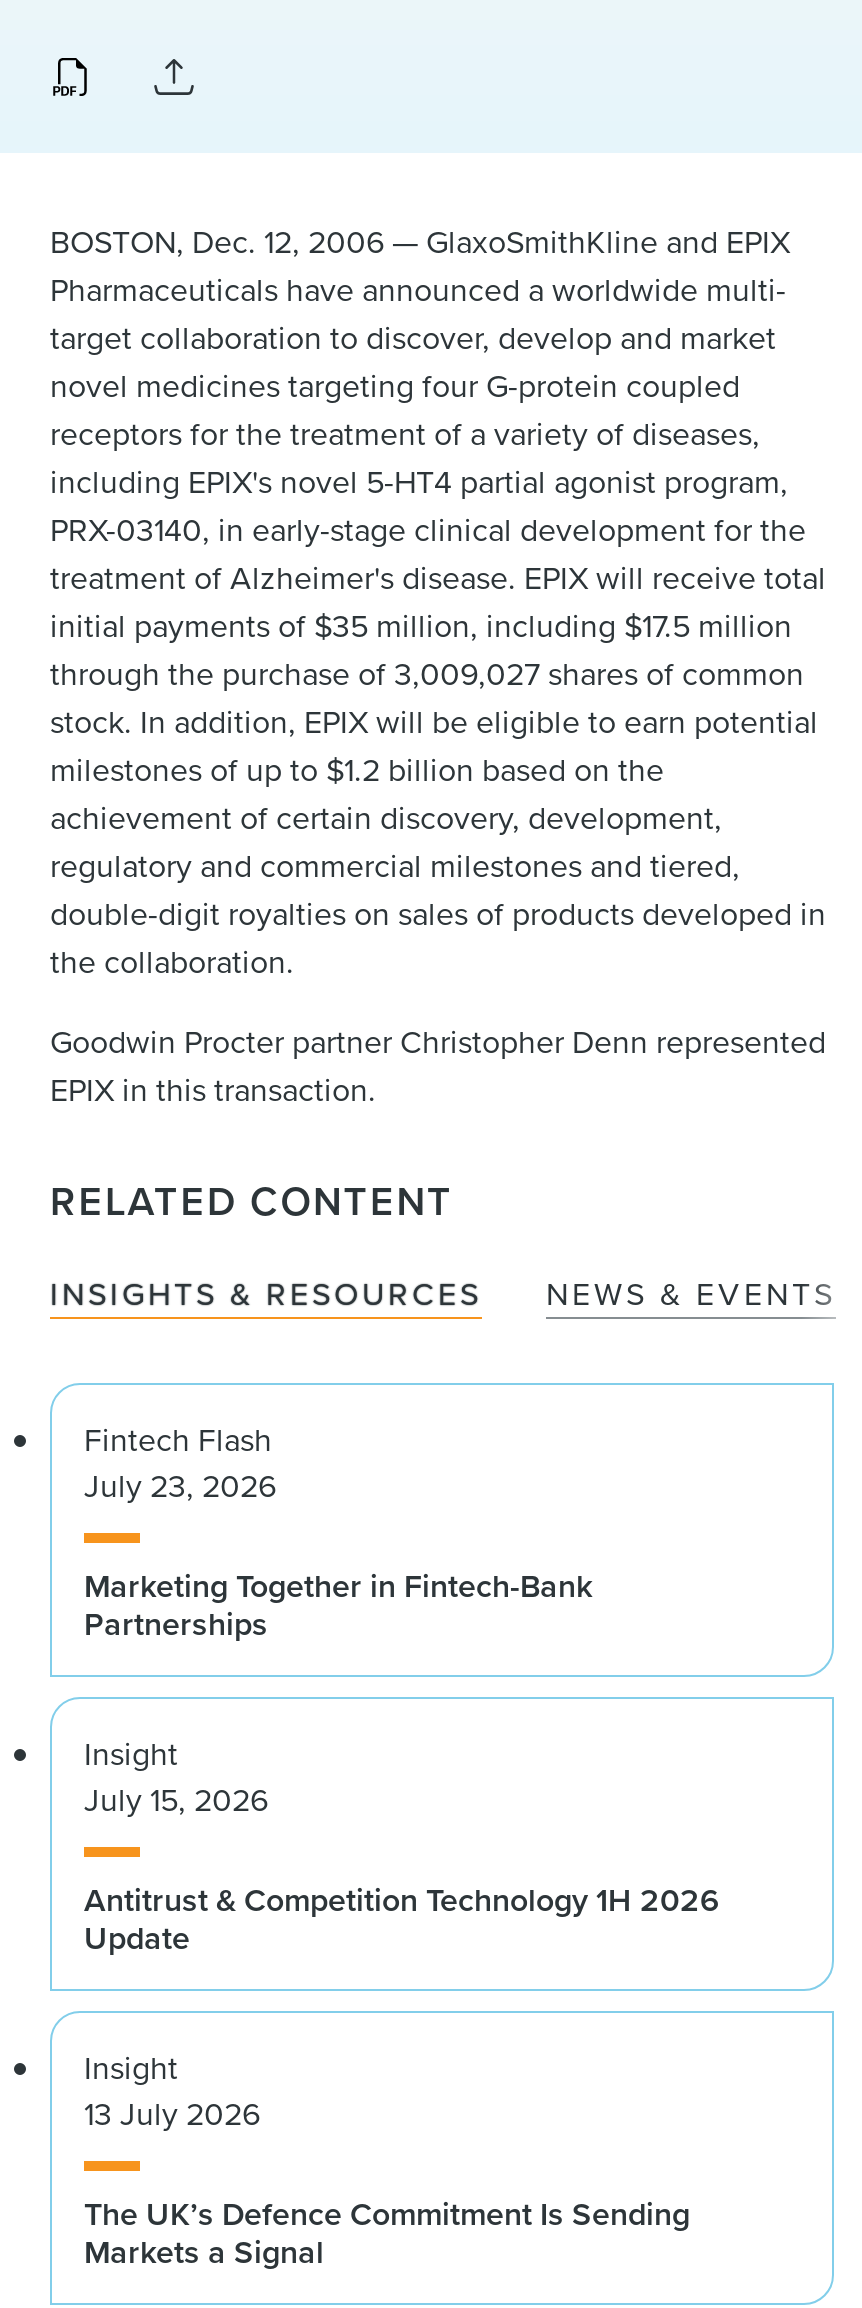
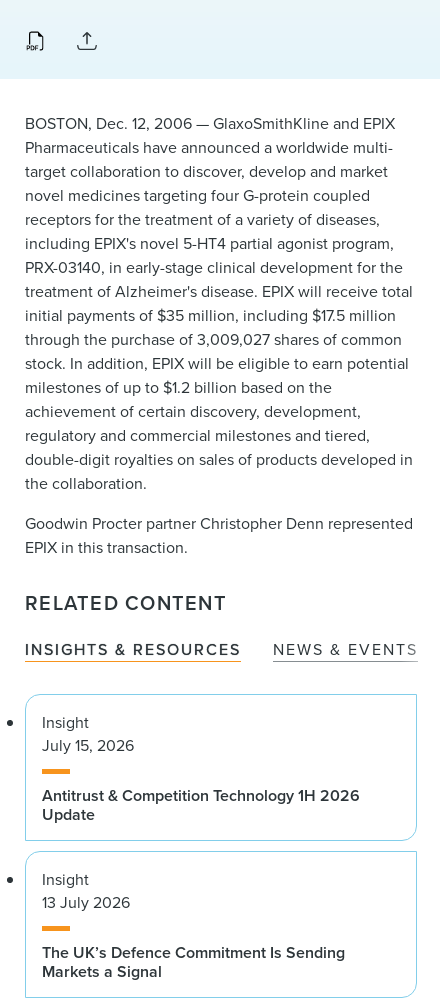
[84,1416,592,1646] Fintech Flash | July 23, 2026 | Marketing Together in Fintech-Bank | Partnerships -> none

